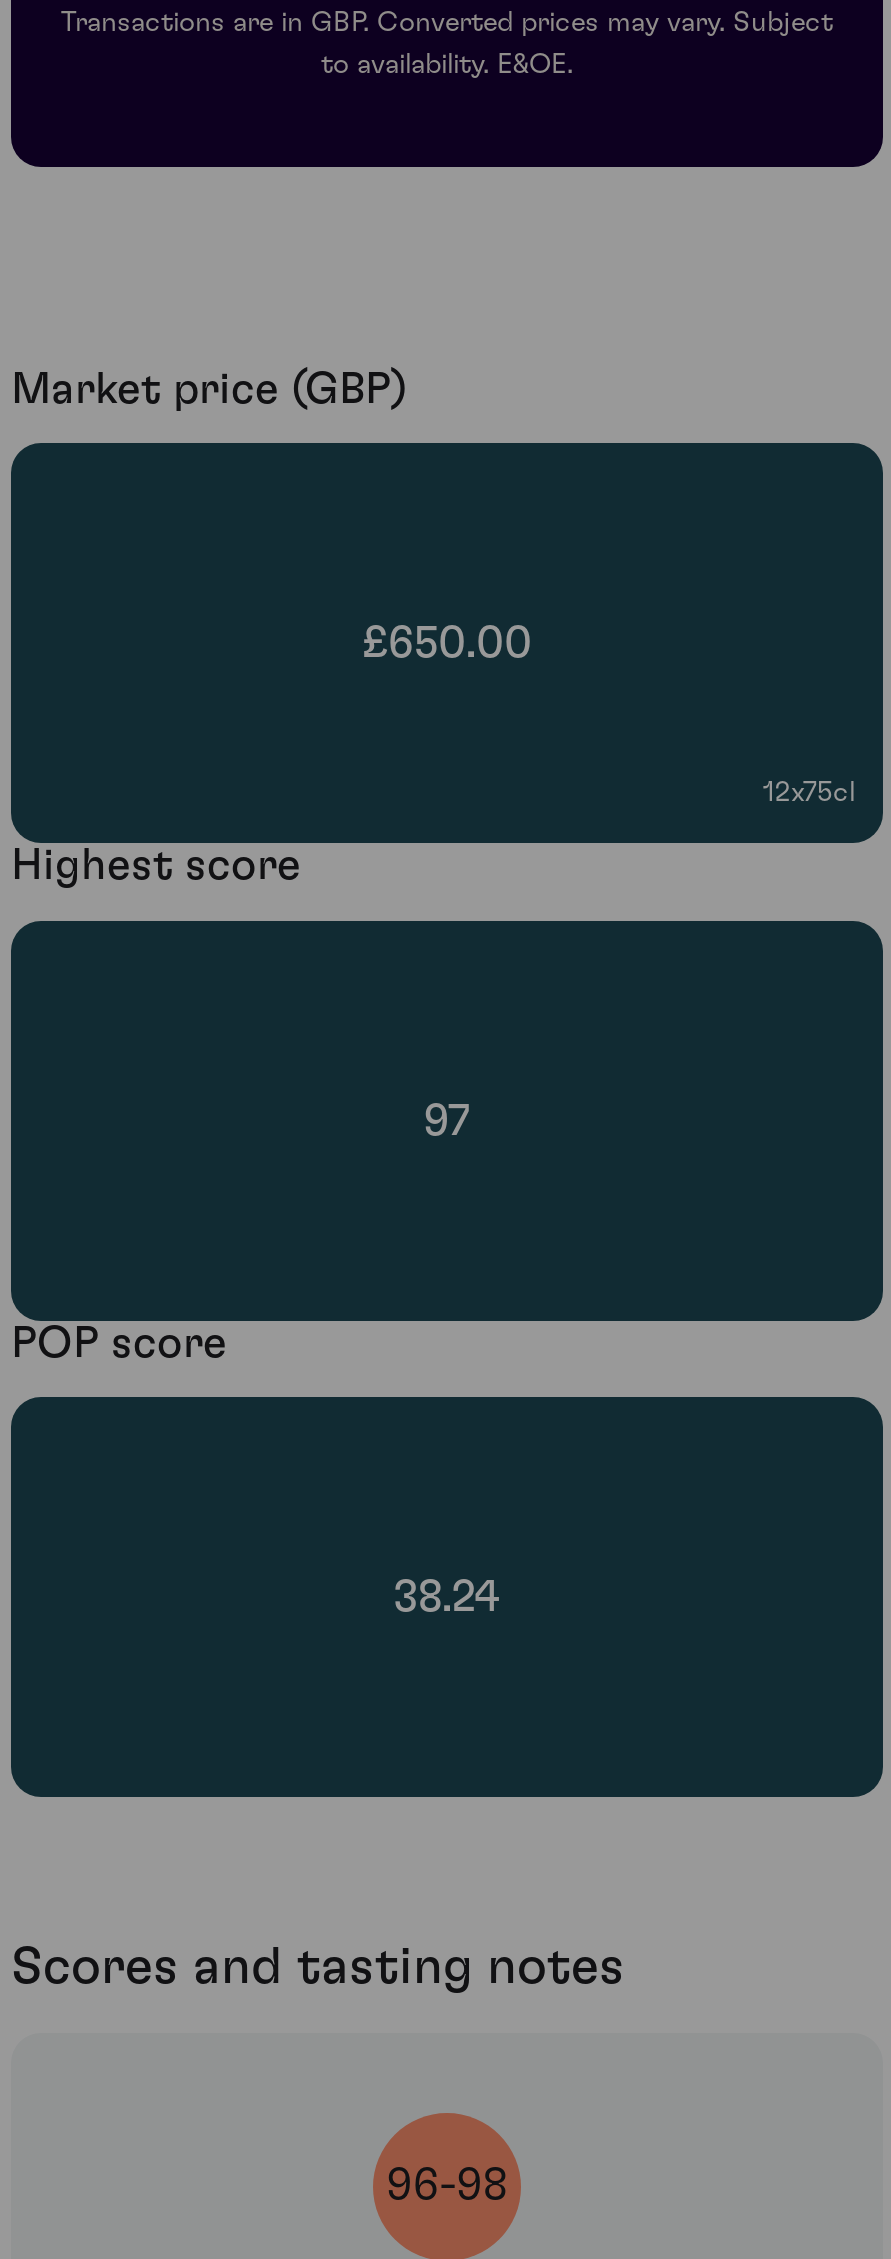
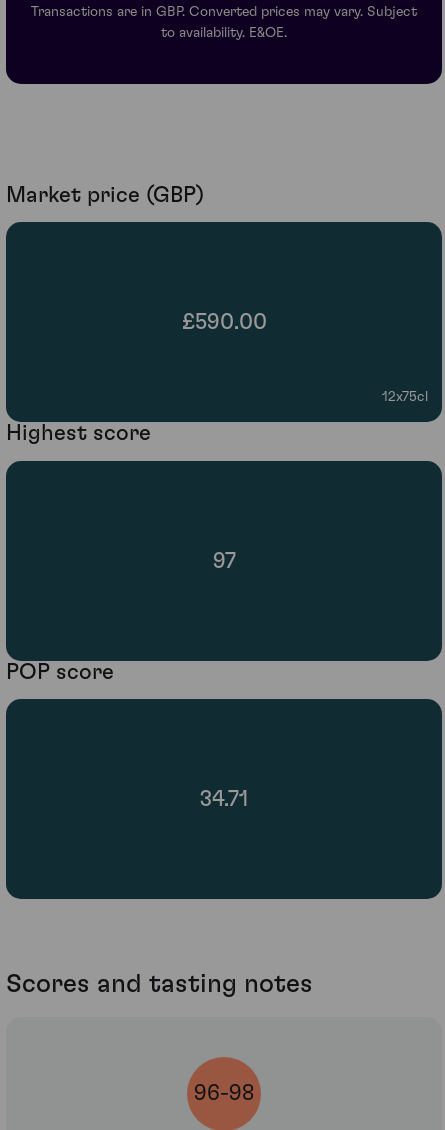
[362,622,532,666] £650.00 -> [181,311,266,333] £590.00
[394,1576,500,1620] 38.24 -> [199,788,248,810] 34.71

